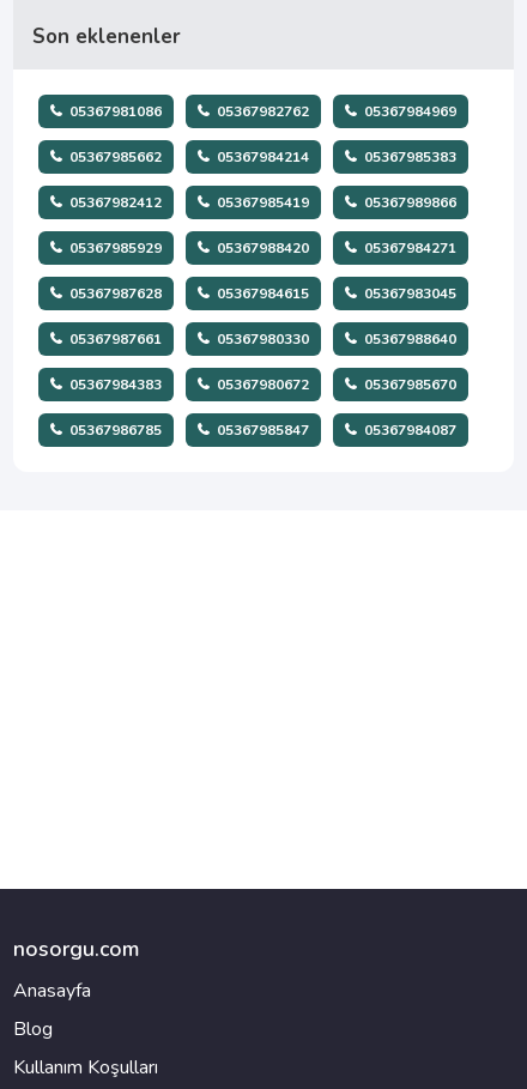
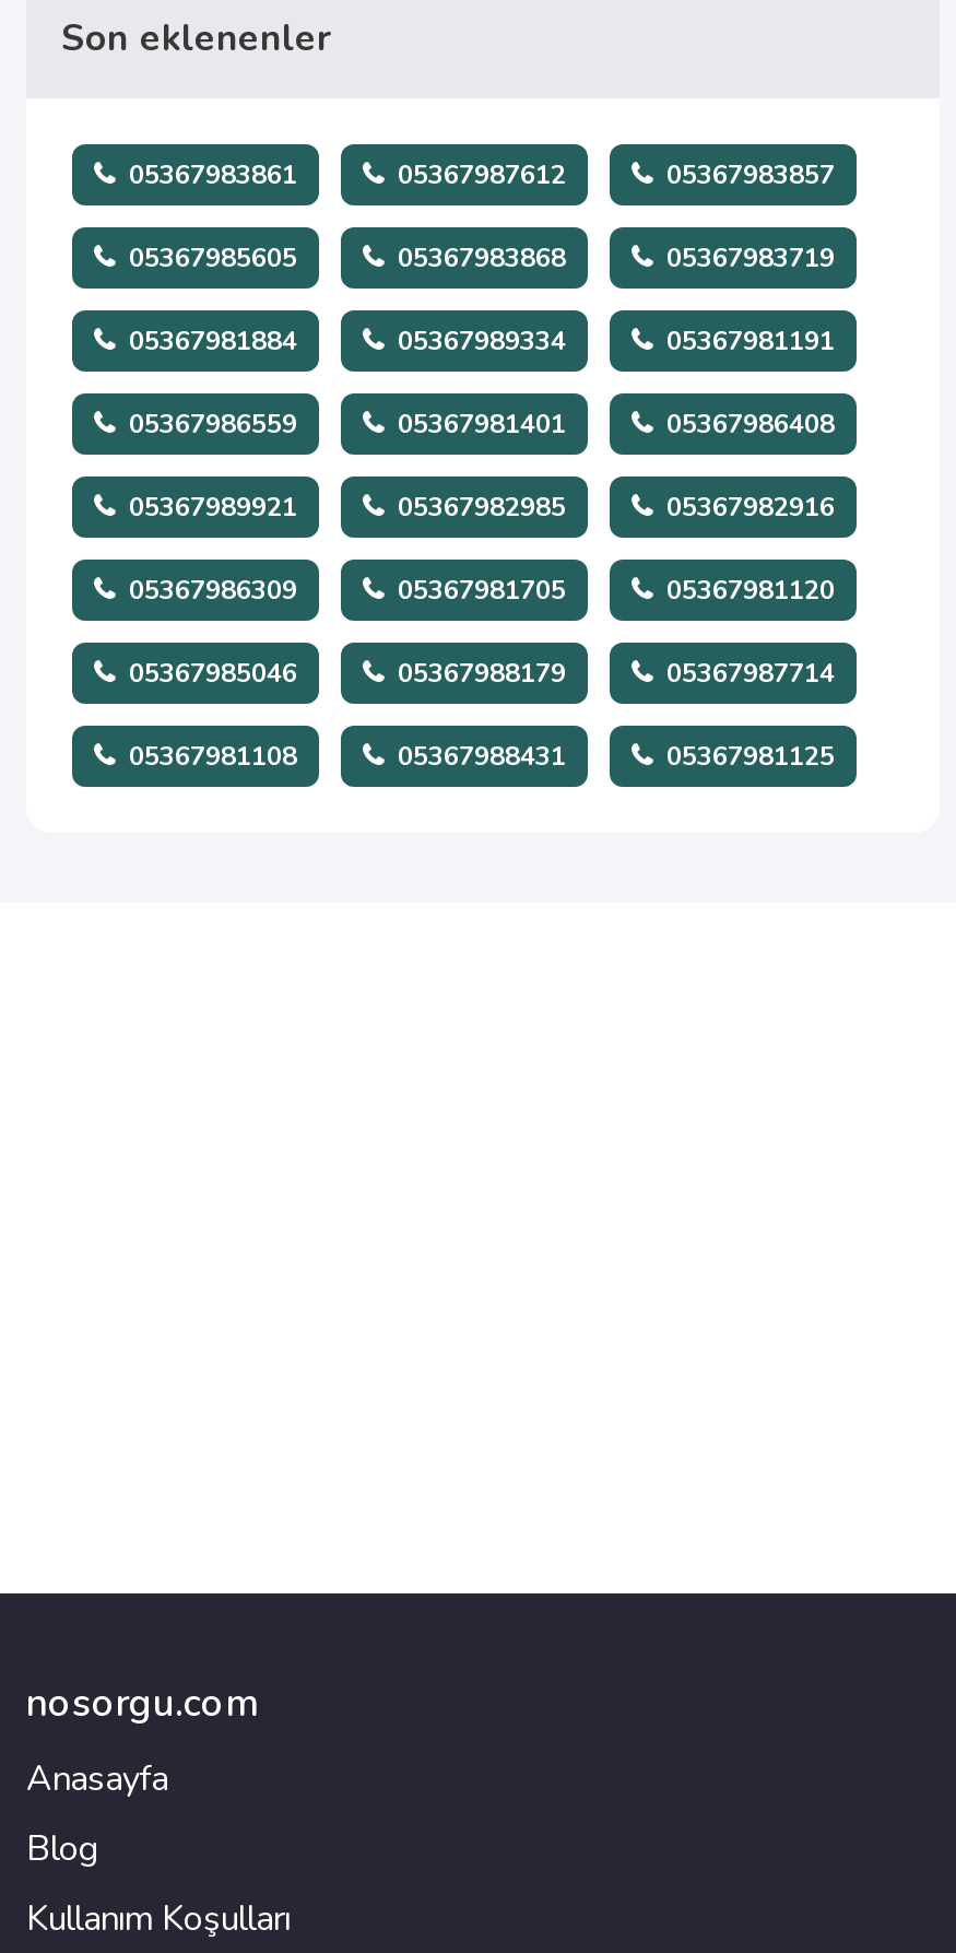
[69,102,162,121] 05367981086 -> [129,157,297,192] 05367983861
[217,102,309,121] 05367982762 -> [398,157,566,192] 05367987612
[364,102,456,121] 05367984969 -> [666,157,835,192] 05367983857
[69,147,162,167] 05367985662 -> [129,240,297,275] 05367985605
[217,147,309,167] 05367984214 -> [398,240,566,275] 05367983868
[364,147,456,167] 05367985383 -> [666,240,835,275] 05367983719
[69,193,162,212] 05367982412 -> [129,323,297,358] 05367981884
[217,193,309,212] 05367985419 -> [398,323,566,358] 05367989334
[364,193,456,212] 05367989866 -> [666,323,835,358] 05367981191
[69,238,162,258] 05367985929 -> [129,407,297,442] 05367986559
[217,238,309,258] 05367988420 -> [398,407,566,442] 05367981401
[364,238,456,258] 05367984271 -> [666,407,835,442] 05367986408
[69,284,162,303] 05367987628 -> [129,490,297,525] 05367989921
[217,284,309,303] 05367984615 -> [398,490,566,525] 05367982985
[364,284,456,303] 05367983045 -> [666,490,835,525] 05367982916
[69,329,162,349] 05367987661 -> [129,573,297,608] 05367986309
[217,329,309,349] 05367980330 -> [398,573,566,608] 05367981705
[364,329,456,349] 05367988640 -> [666,573,835,608] 05367981120
[69,375,162,394] 05367984383 -> [129,656,297,691] 05367985046
[217,375,309,394] 05367980672 -> [398,656,566,691] 05367988179
[364,375,456,394] 05367985670 -> [666,656,835,691] 05367987714
[69,421,162,440] 05367986785 -> [129,739,297,774] 05367981108
[217,421,309,440] 05367985847 -> [398,739,566,774] 05367988431
[364,421,456,440] 05367984087 -> [666,739,835,774] 05367981125

